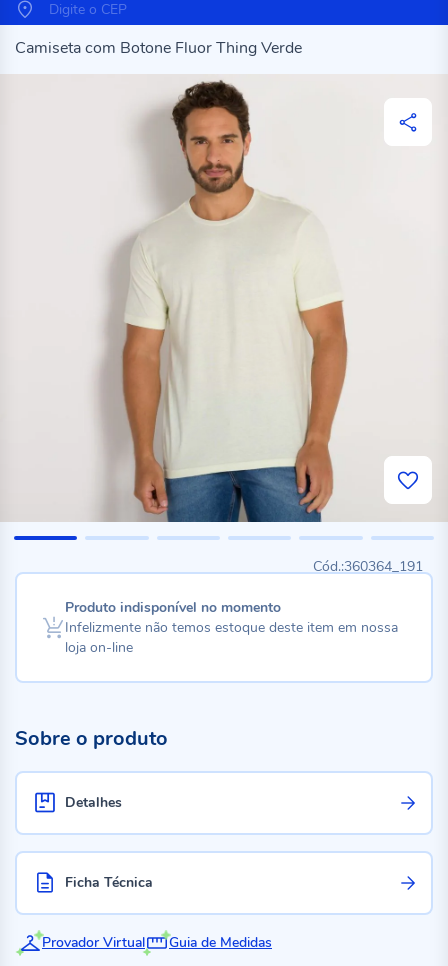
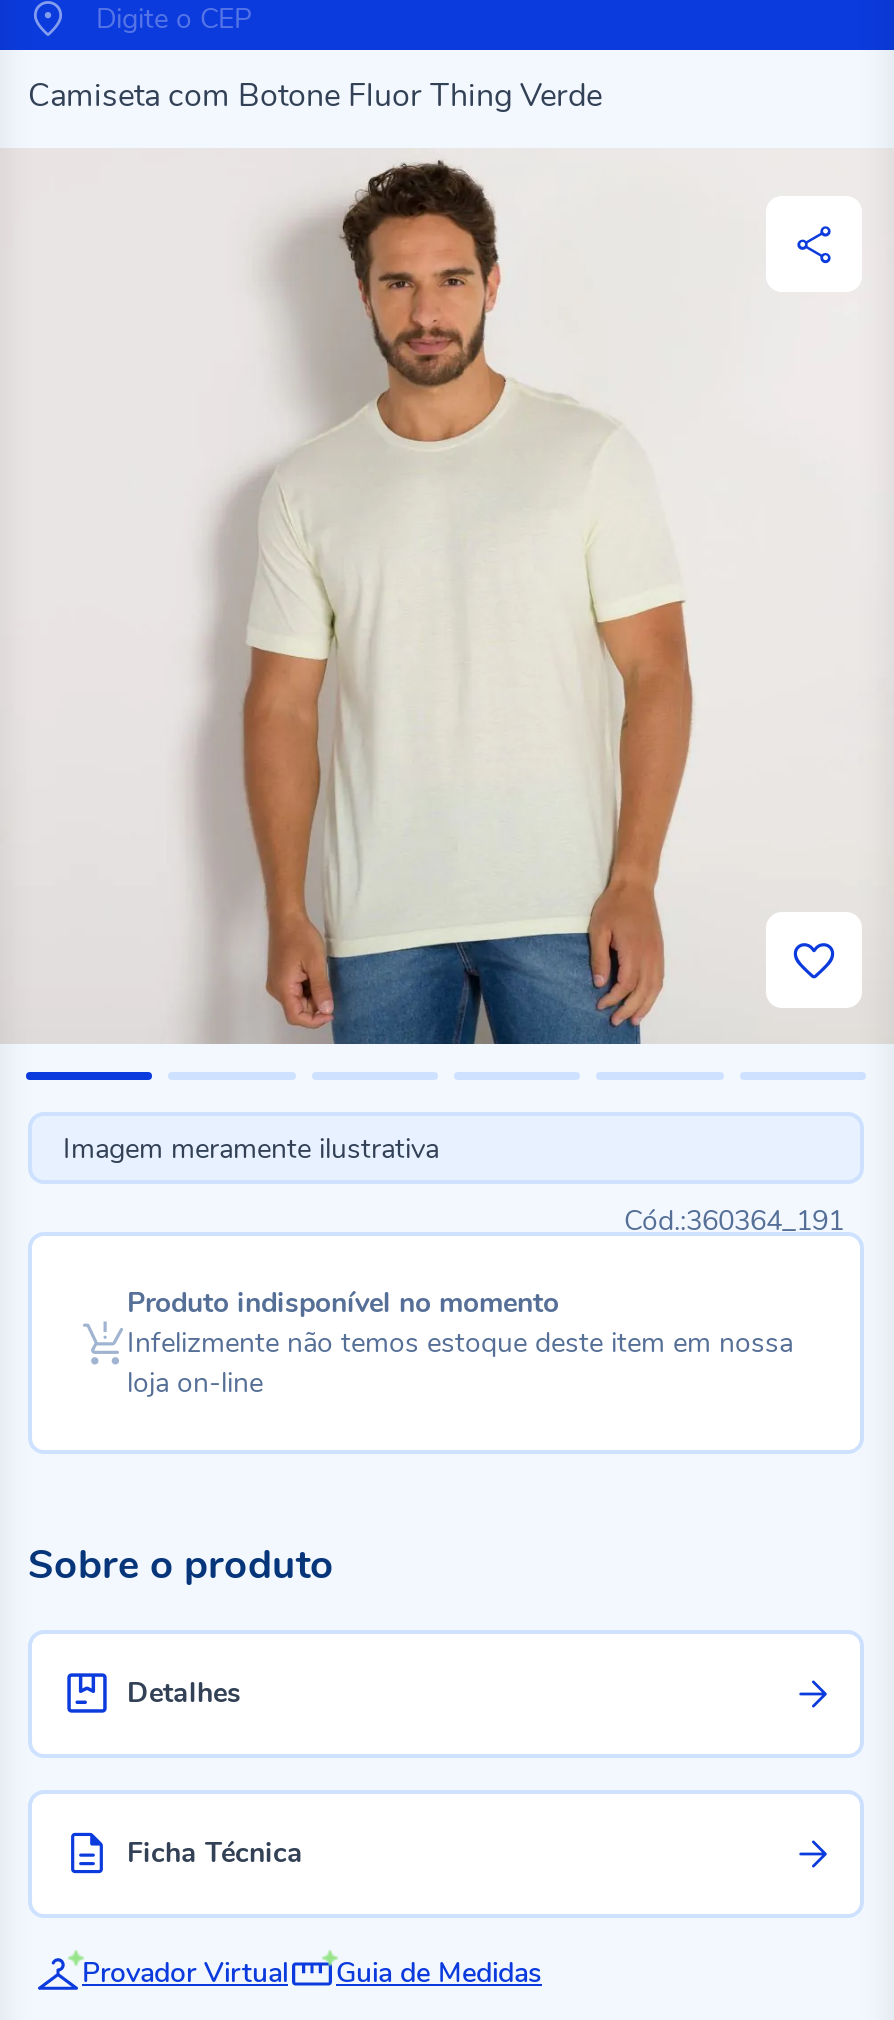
none -> [63,1129,439,1167] Imagem meramente ilustrativa

